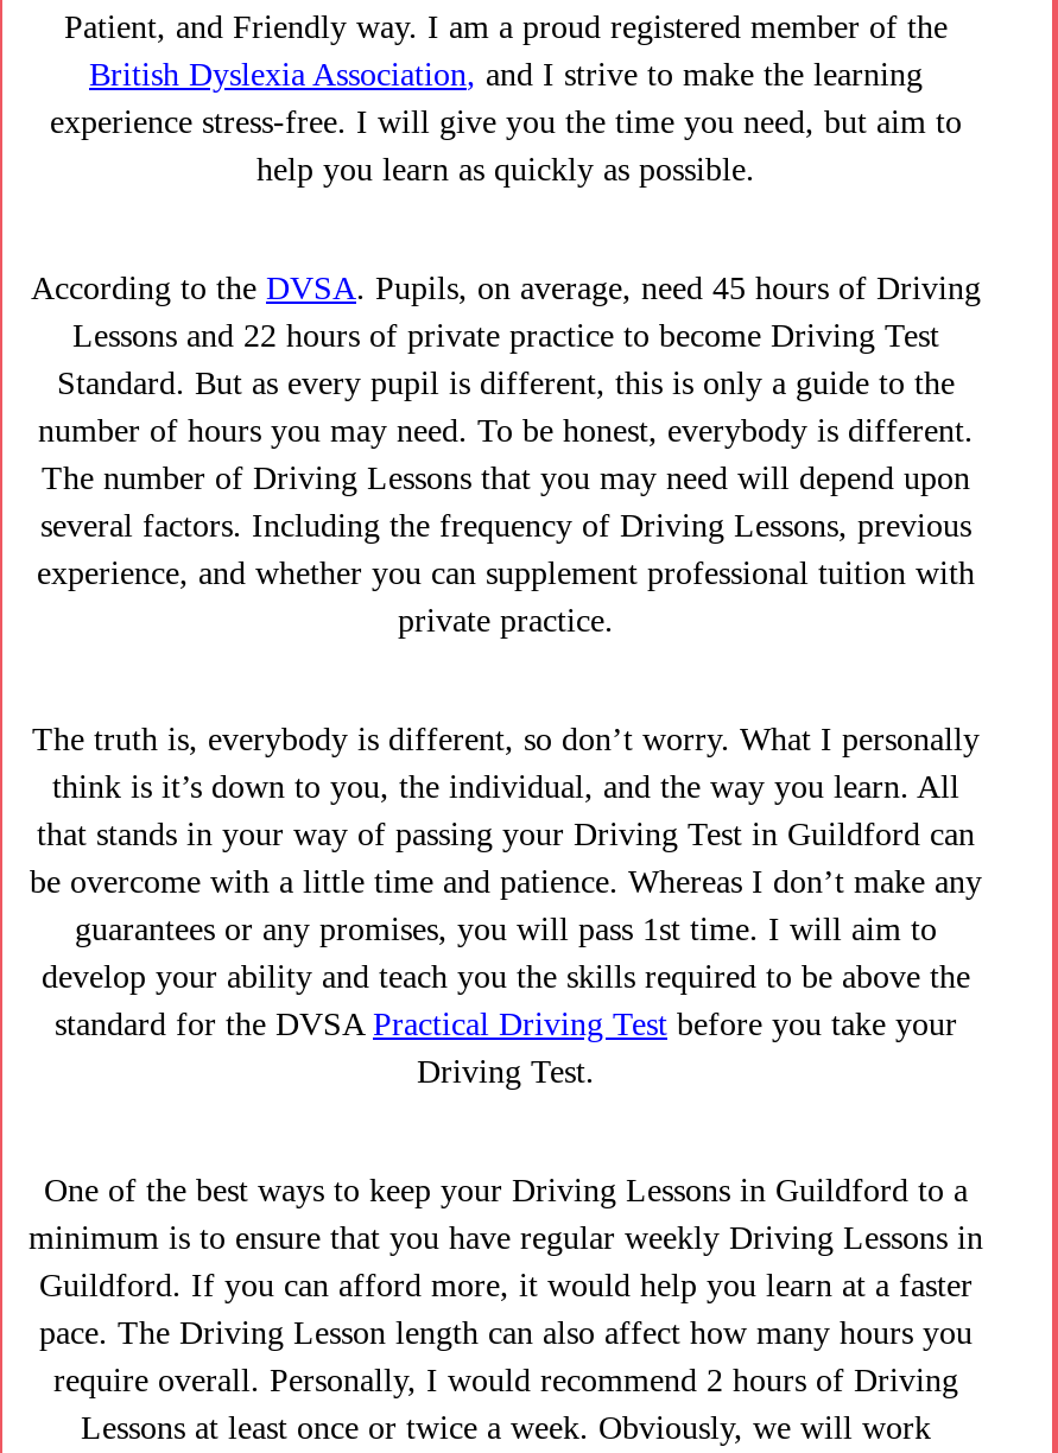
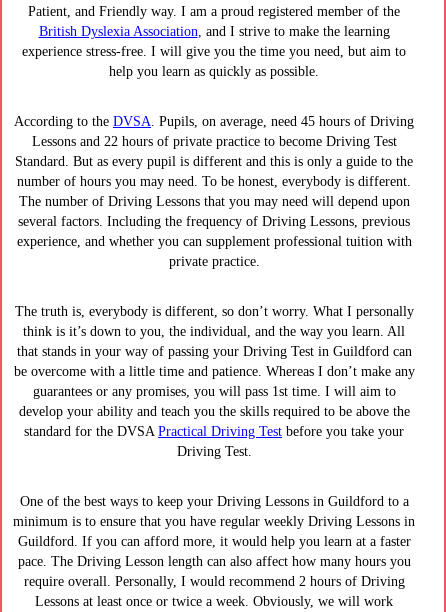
[57,365,955,400] Standard. But as every pupil is different, this is only a guide to the -> [15,154,413,169] Standard. But as every pupil is different and this is only a guide to the

